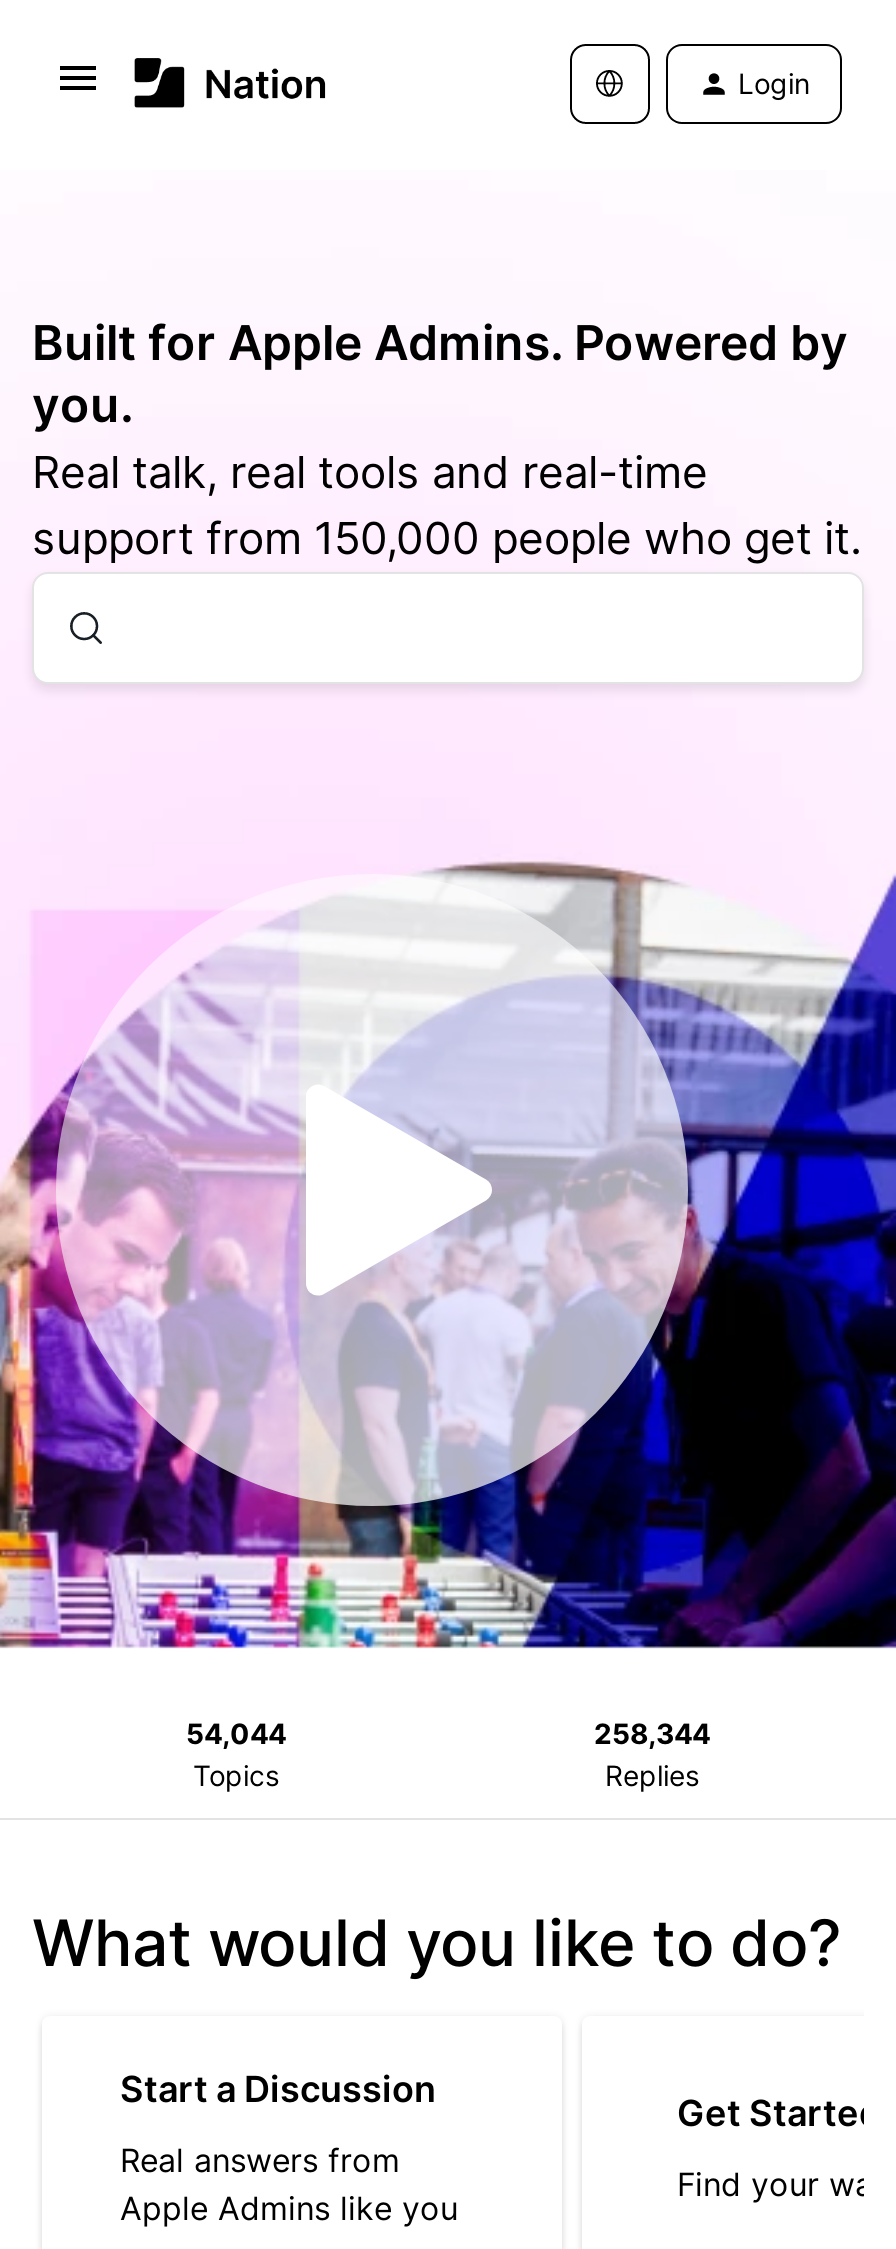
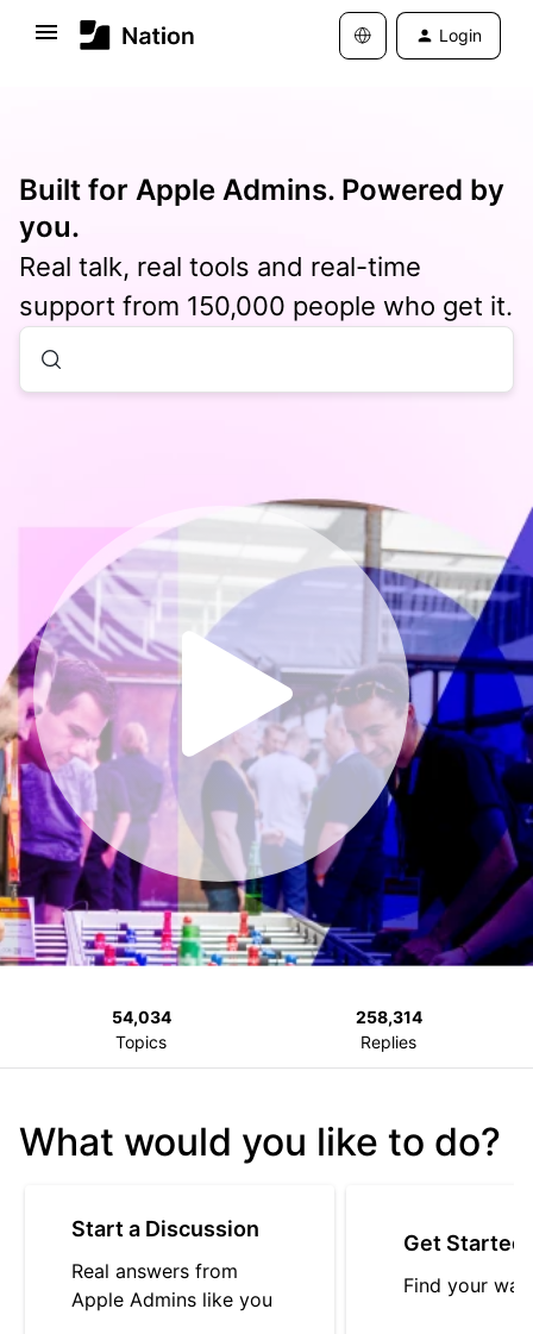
[186,1716,286,1750] 54,044 -> [111,1007,171,1027] 54,034
[594,1716,710,1750] 258,344 -> [355,1007,422,1027] 258,314

